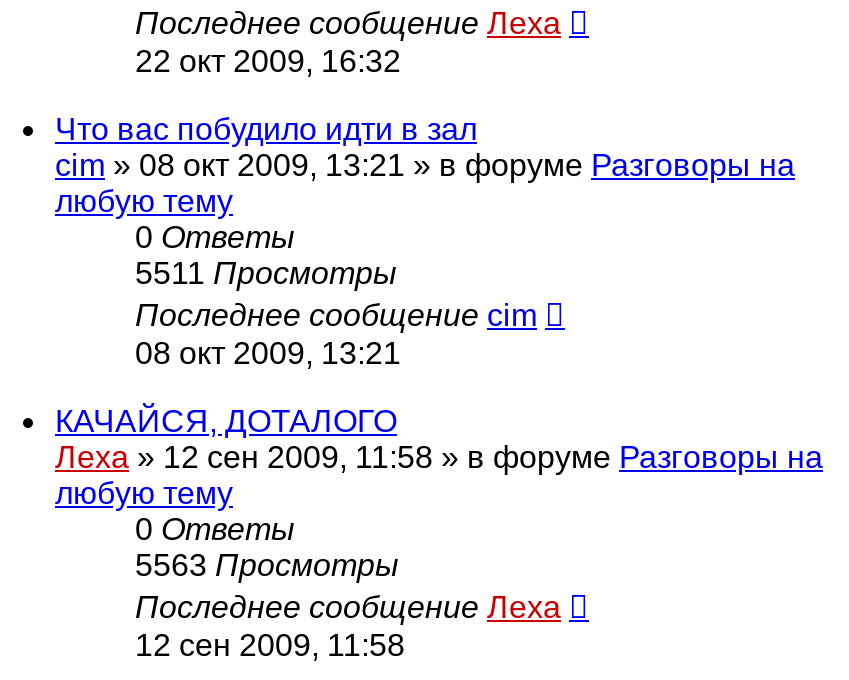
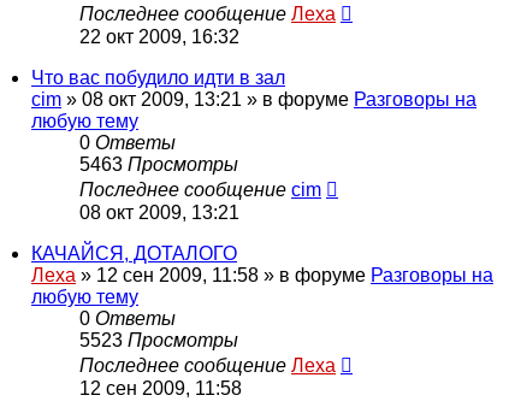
[135,256,397,290] 5511 Просмотры -> [79,154,238,174] 5463 Просмотры
[135,548,399,582] 5563 Просмотры -> [79,330,238,350] 5523 Просмотры

